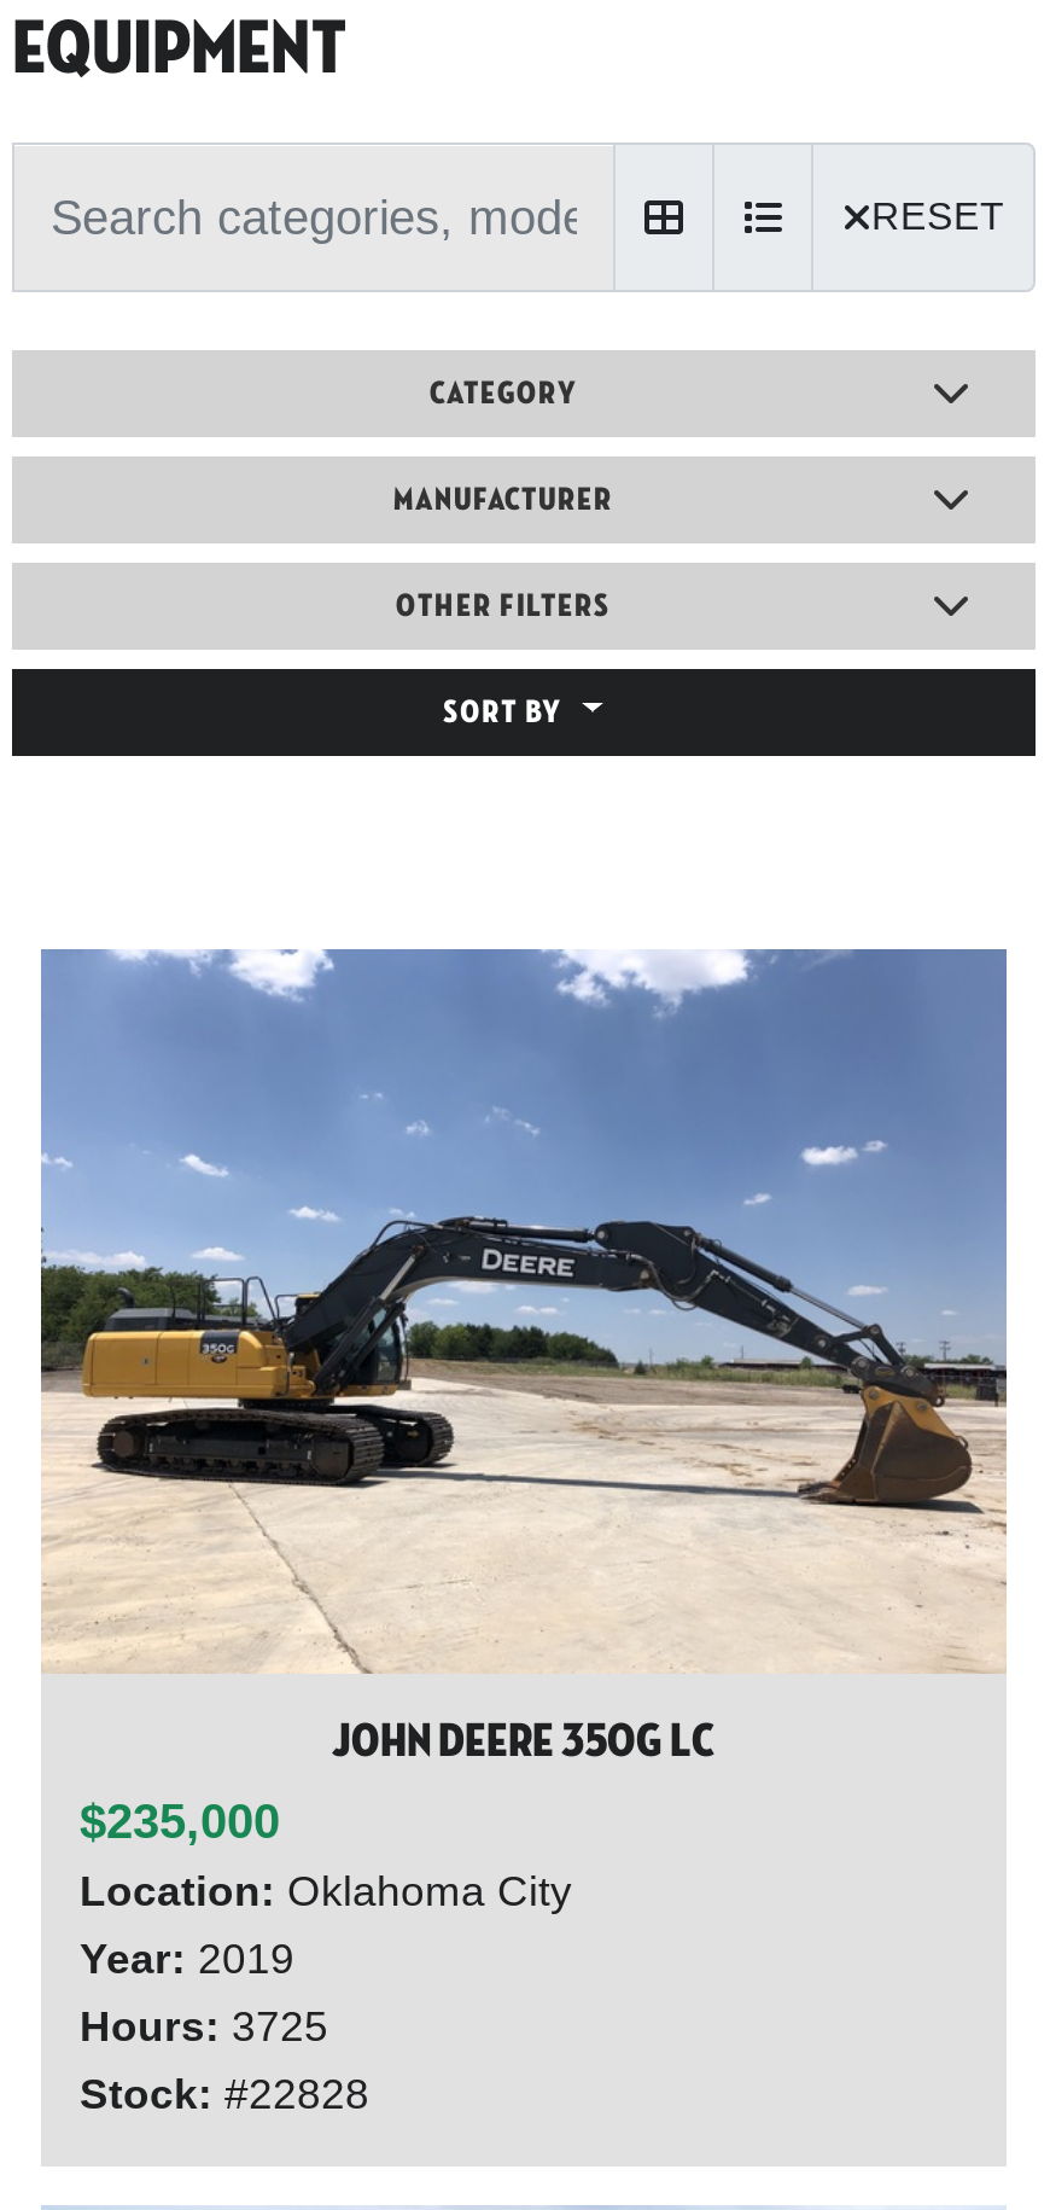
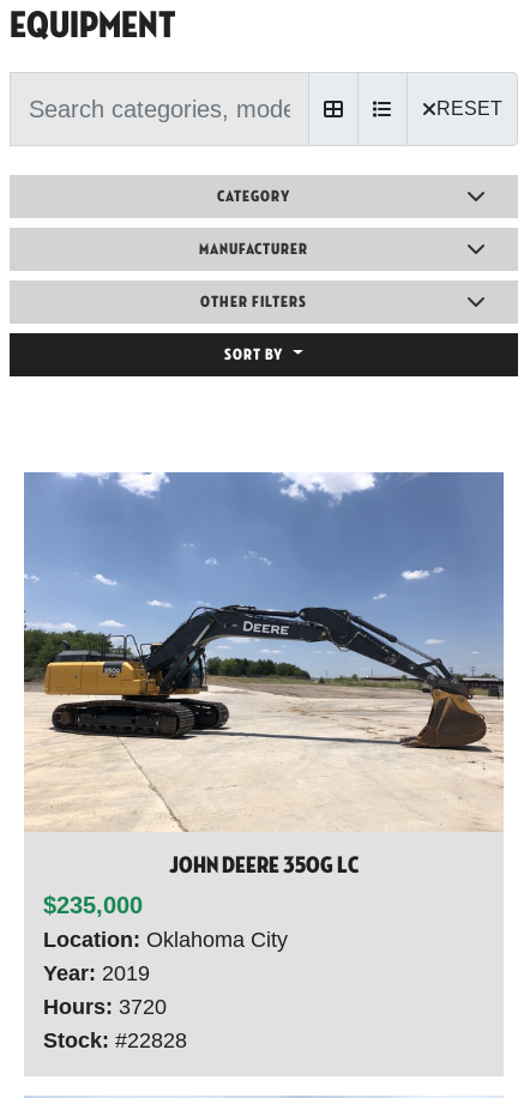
[80,2003,328,2052] Hours: 3725 -> [43,995,167,1019] Hours: 3720

